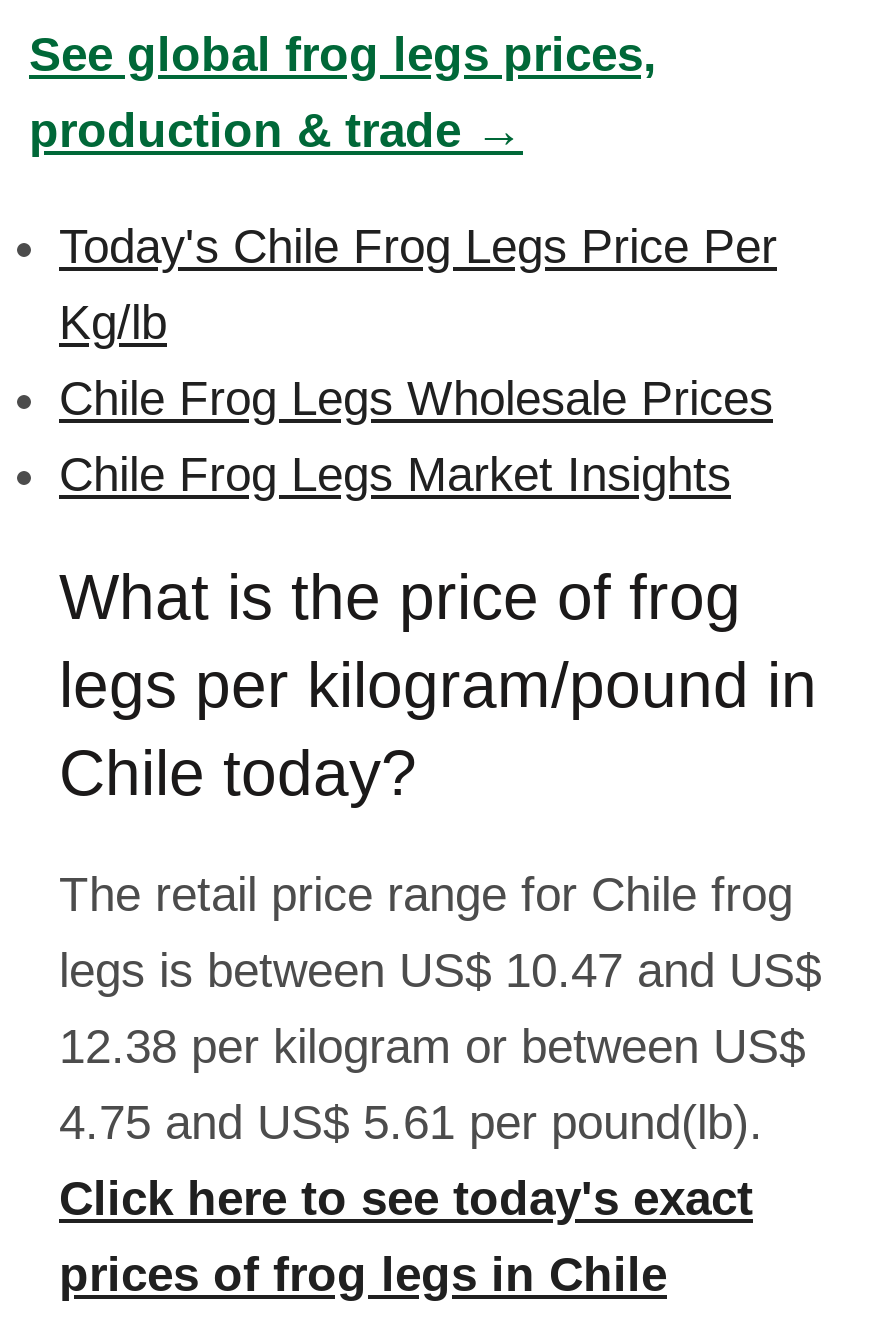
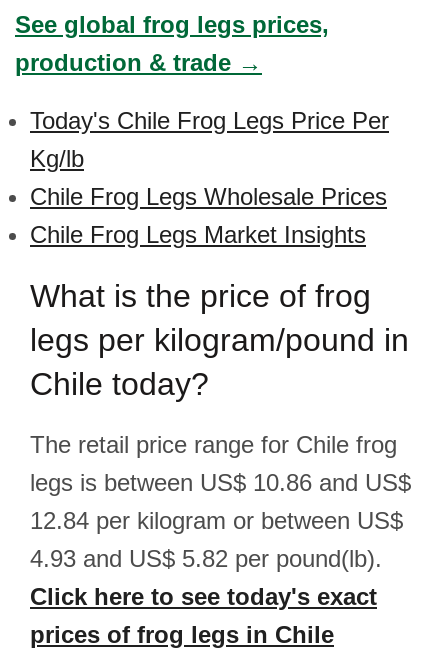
[59,943,821,997] legs is between US$ 10.47 and US$ -> [30,469,411,496] legs is between US$ 10.86 and US$
[59,1019,805,1073] 12.38 per kilogram or between US$ -> [30,507,403,534] 12.84 per kilogram or between US$
[59,1095,763,1149] 4.75 and US$ 5.61 per pound(lb). -> [30,545,382,572] 4.93 and US$ 5.82 per pound(lb).

